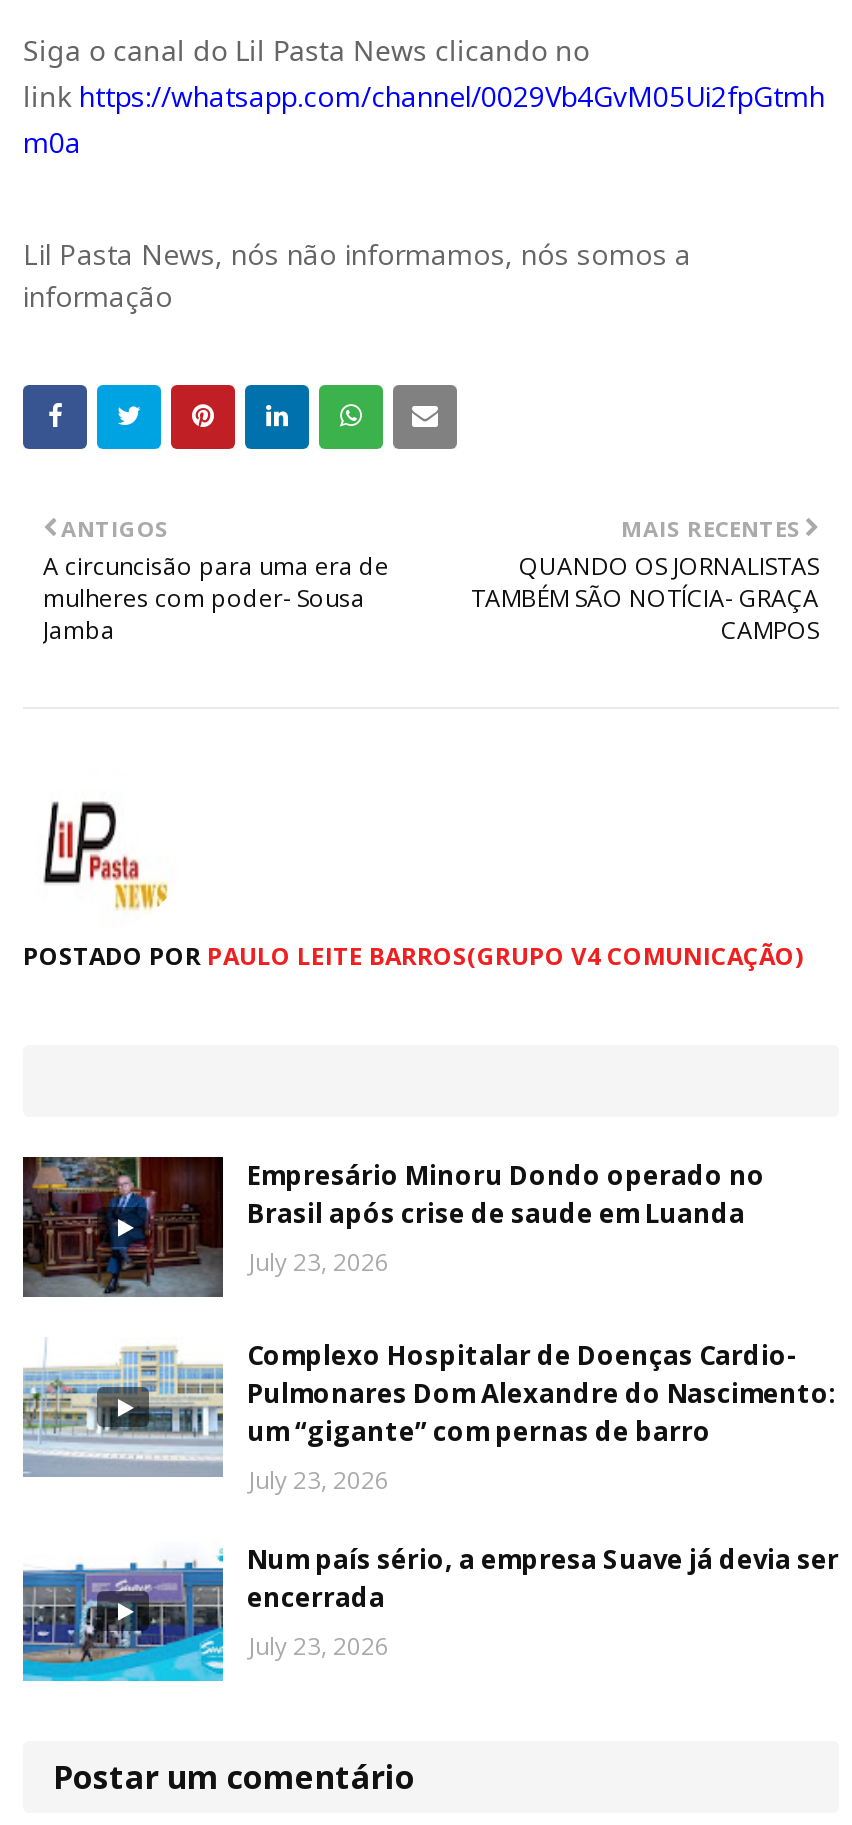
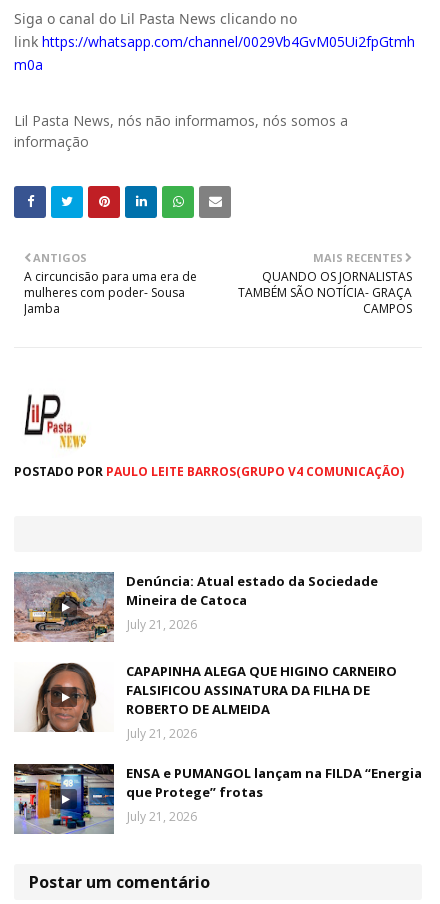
[23,1155,765,1299] [image] | Empresário Minoru Dondo operado no | Brasil após crise de saude em Luanda | July 23, 2026 -> [13,571,378,643] [image] | Denúncia: Atual estado da Sociedade | Mineira de Catoca | July 21, 2026
[21,1338,837,1498] [image] | Complexo Hospitalar de Doenças Cardio- | Pulmonares Dom Alexandre do Nascimento: | um “gigante” com pernas de barro | July 23, 2026 -> [14,662,397,742] [image] | CAPAPINHA ALEGA QUE HIGINO CARNEIRO | FALSIFICOU ASSINATURA DA FILHA DE | ROBERTO DE ALMEIDA | July 21, 2026
[21,1541,839,1683] [image] | Num país sério, a empresa Suave já devia ser | encerrada | July 23, 2026 -> [13,763,422,835] [image] | ENSA e PUMANGOL lançam na FILDA “Energia | que Protege” frotas | July 21, 2026

